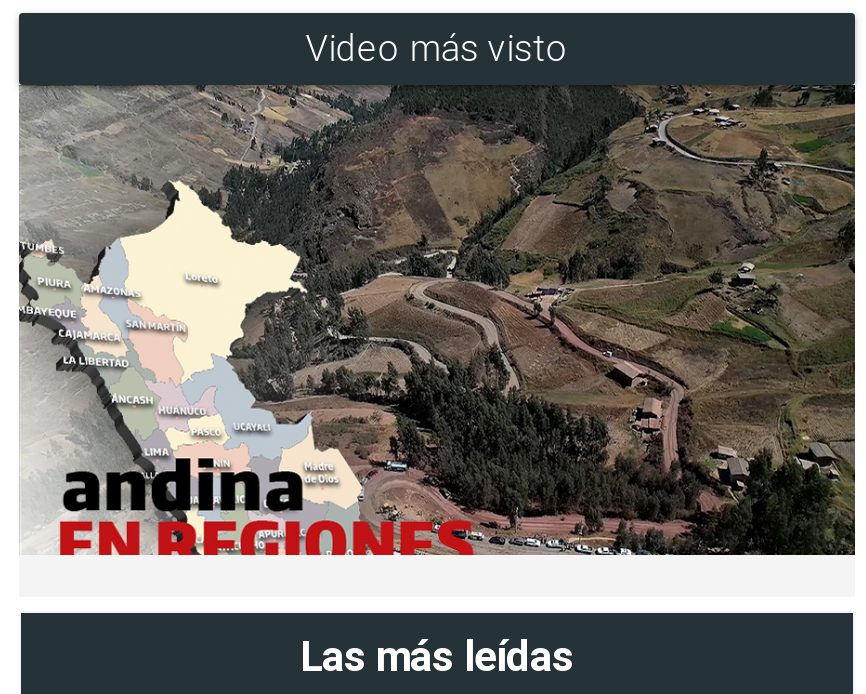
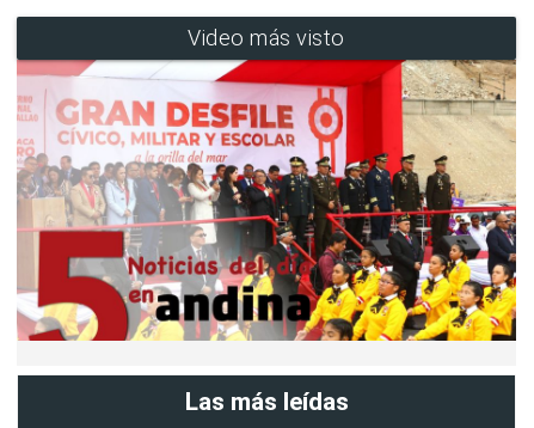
[17,85,857,557] [image] -> [17,59,517,342] [image]

